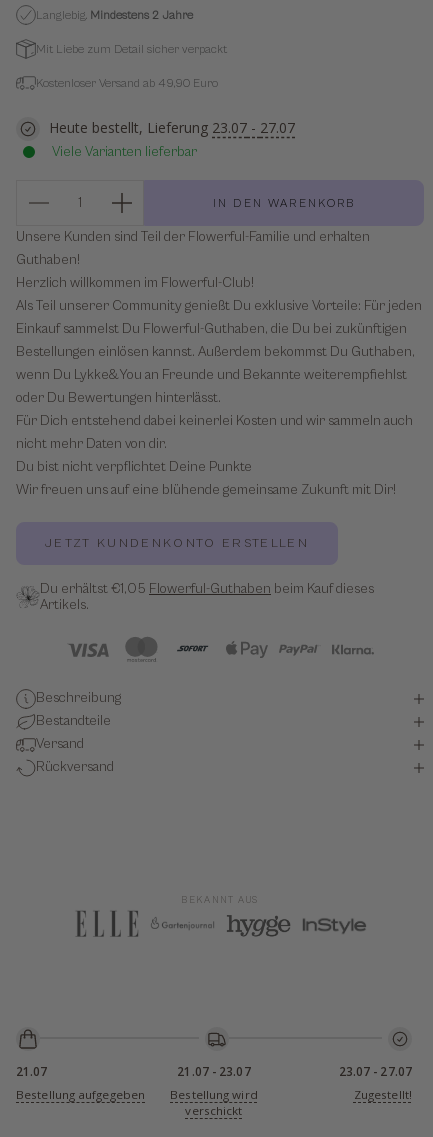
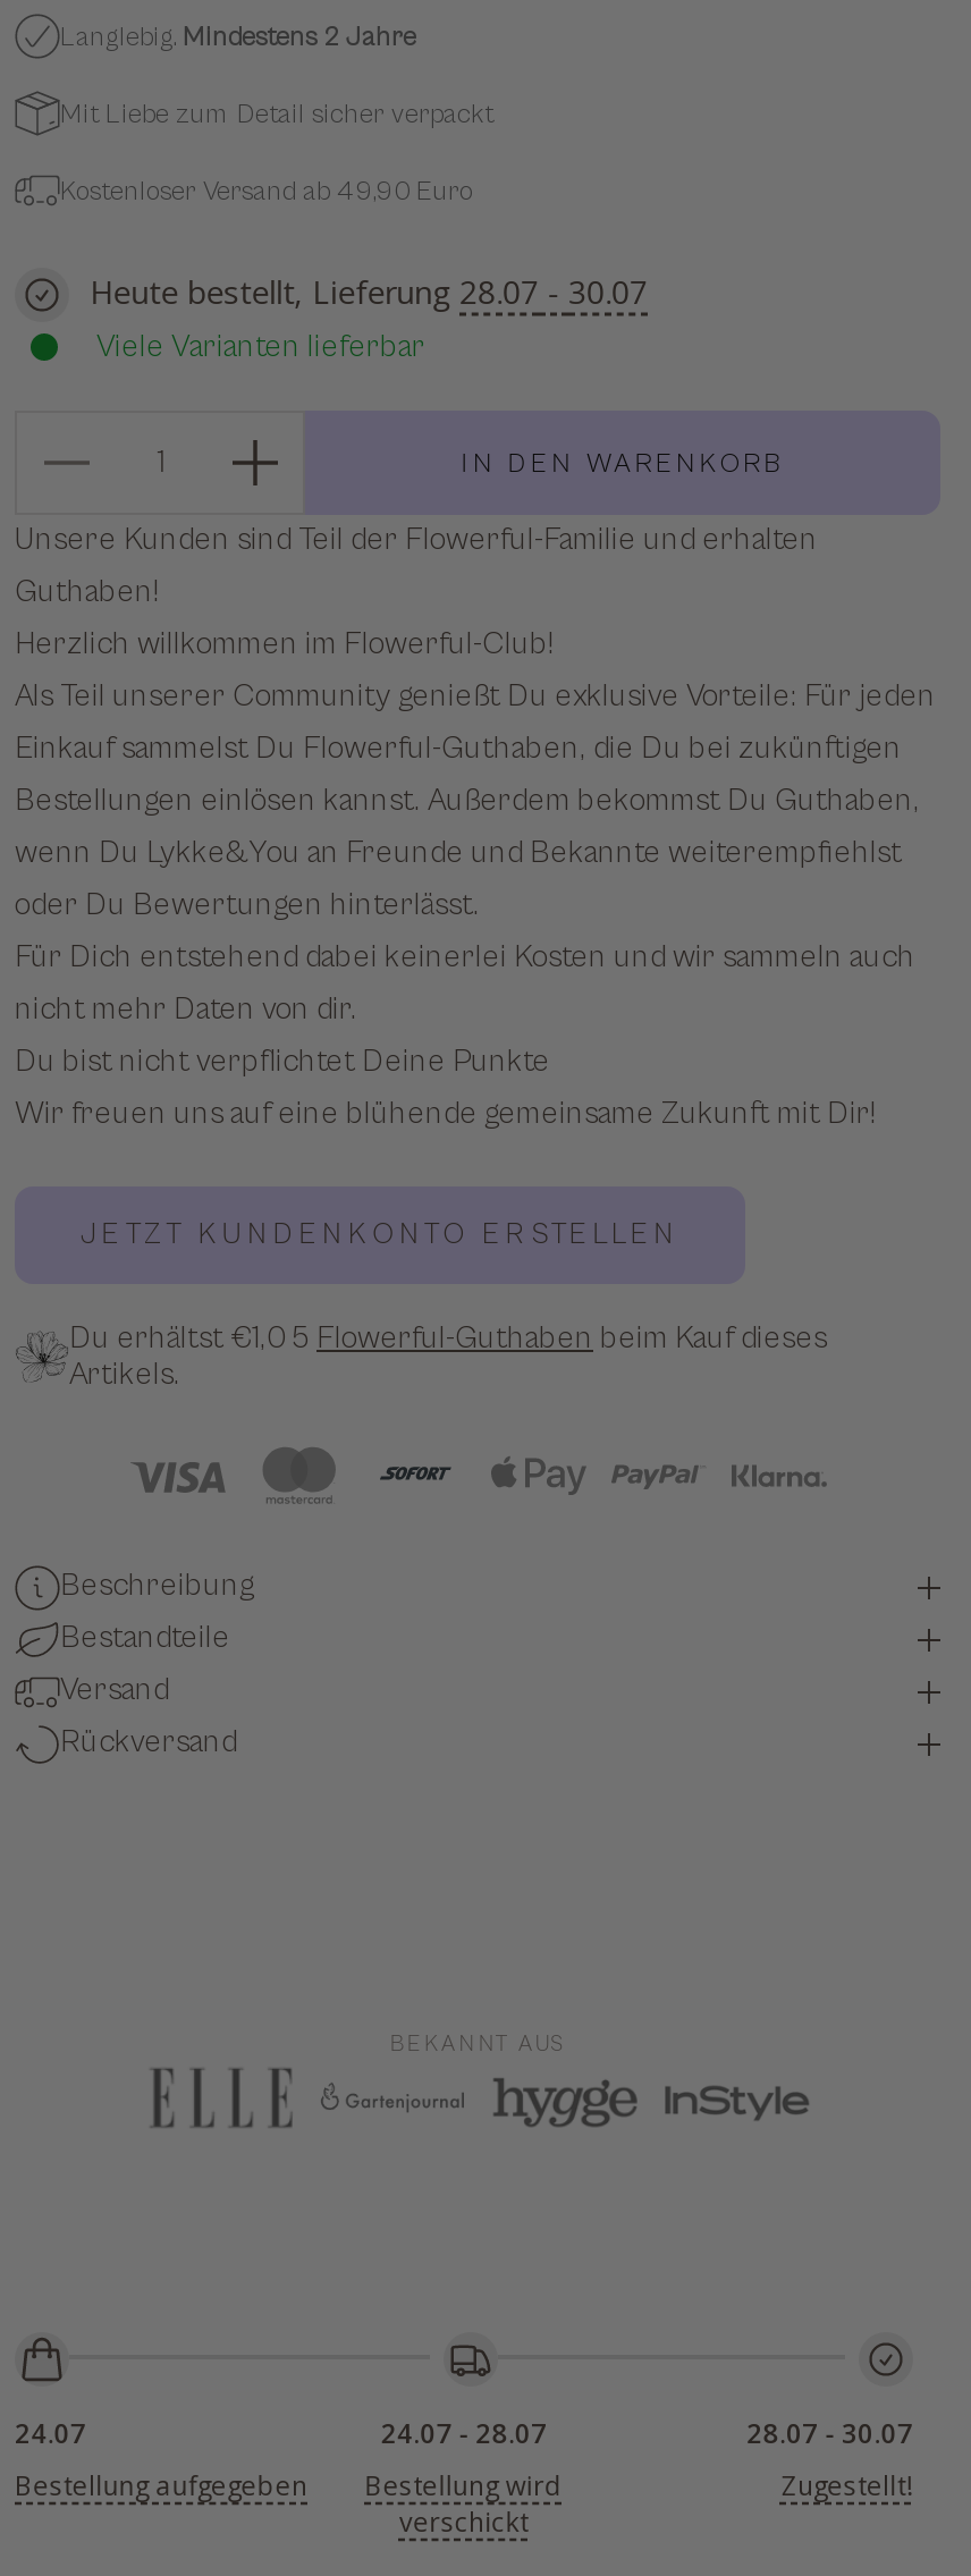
[49,118,295,137] Heute bestellt, Lieferung 23.07 - 27.07 -> [90,270,648,313] Heute bestellt, Lieferung 28.07 - 30.07
[16,1063,47,1078] 21.07 -> [15,2415,86,2449] 24.07
[177,1063,251,1078] 21.07 - 23.07 -> [381,2415,547,2449] 24.07 - 28.07
[339,1063,412,1078] 23.07 - 27.07 -> [747,2415,913,2449] 28.07 - 30.07

